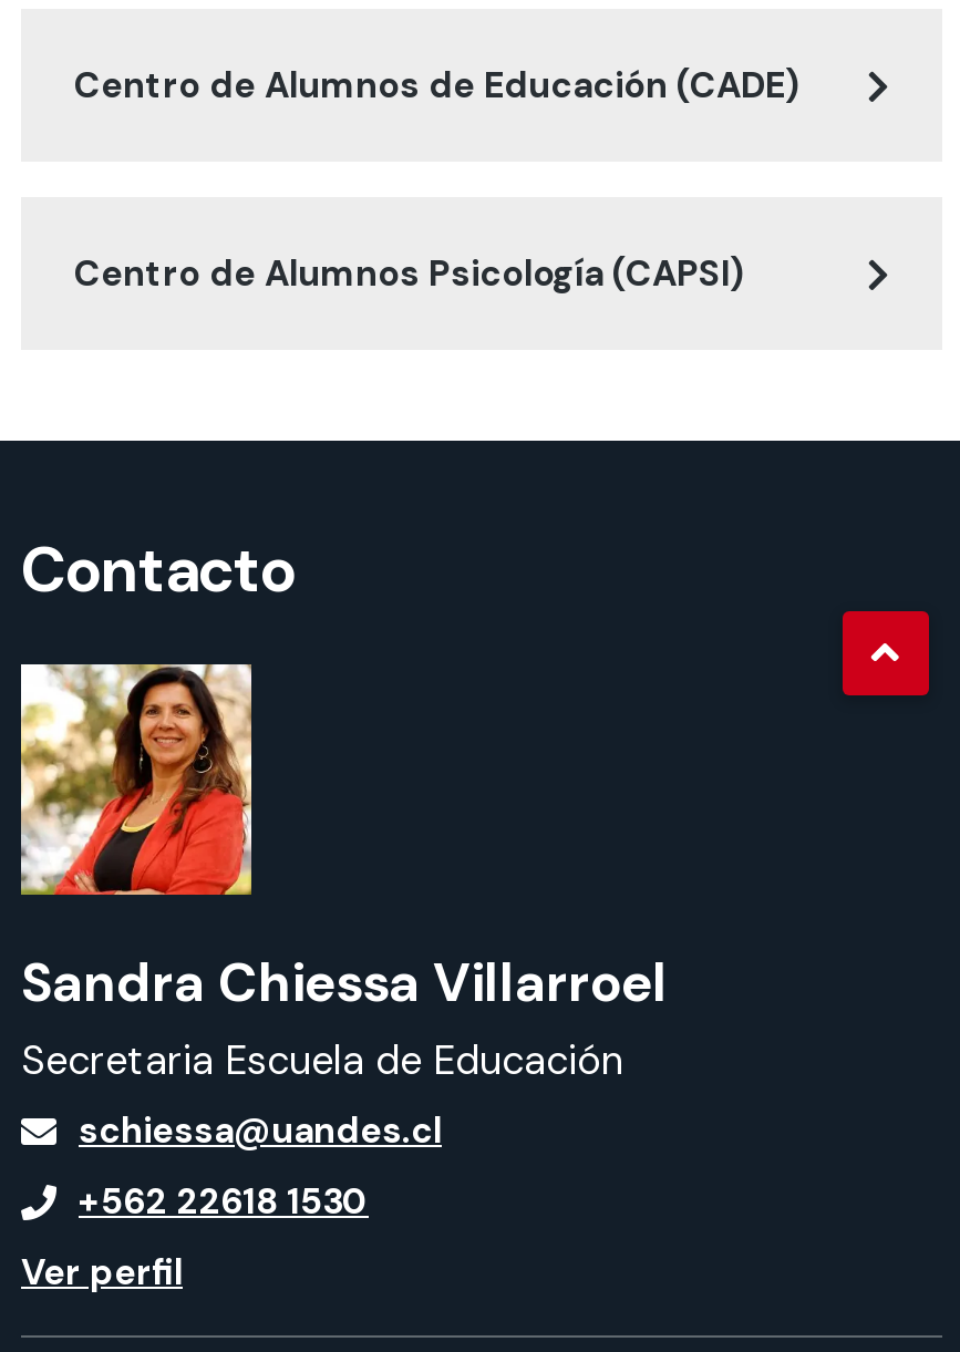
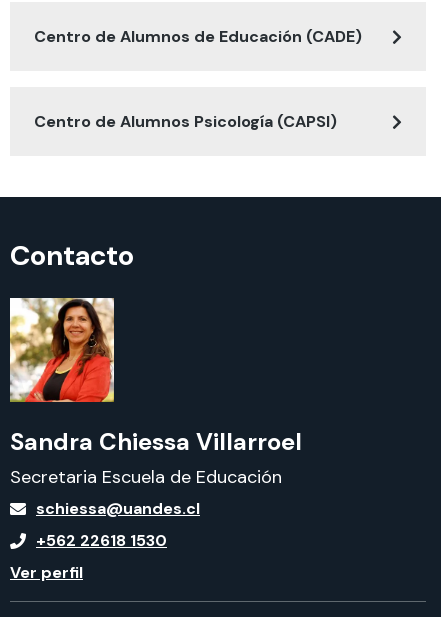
[840,609,931,698] [image] -> none

